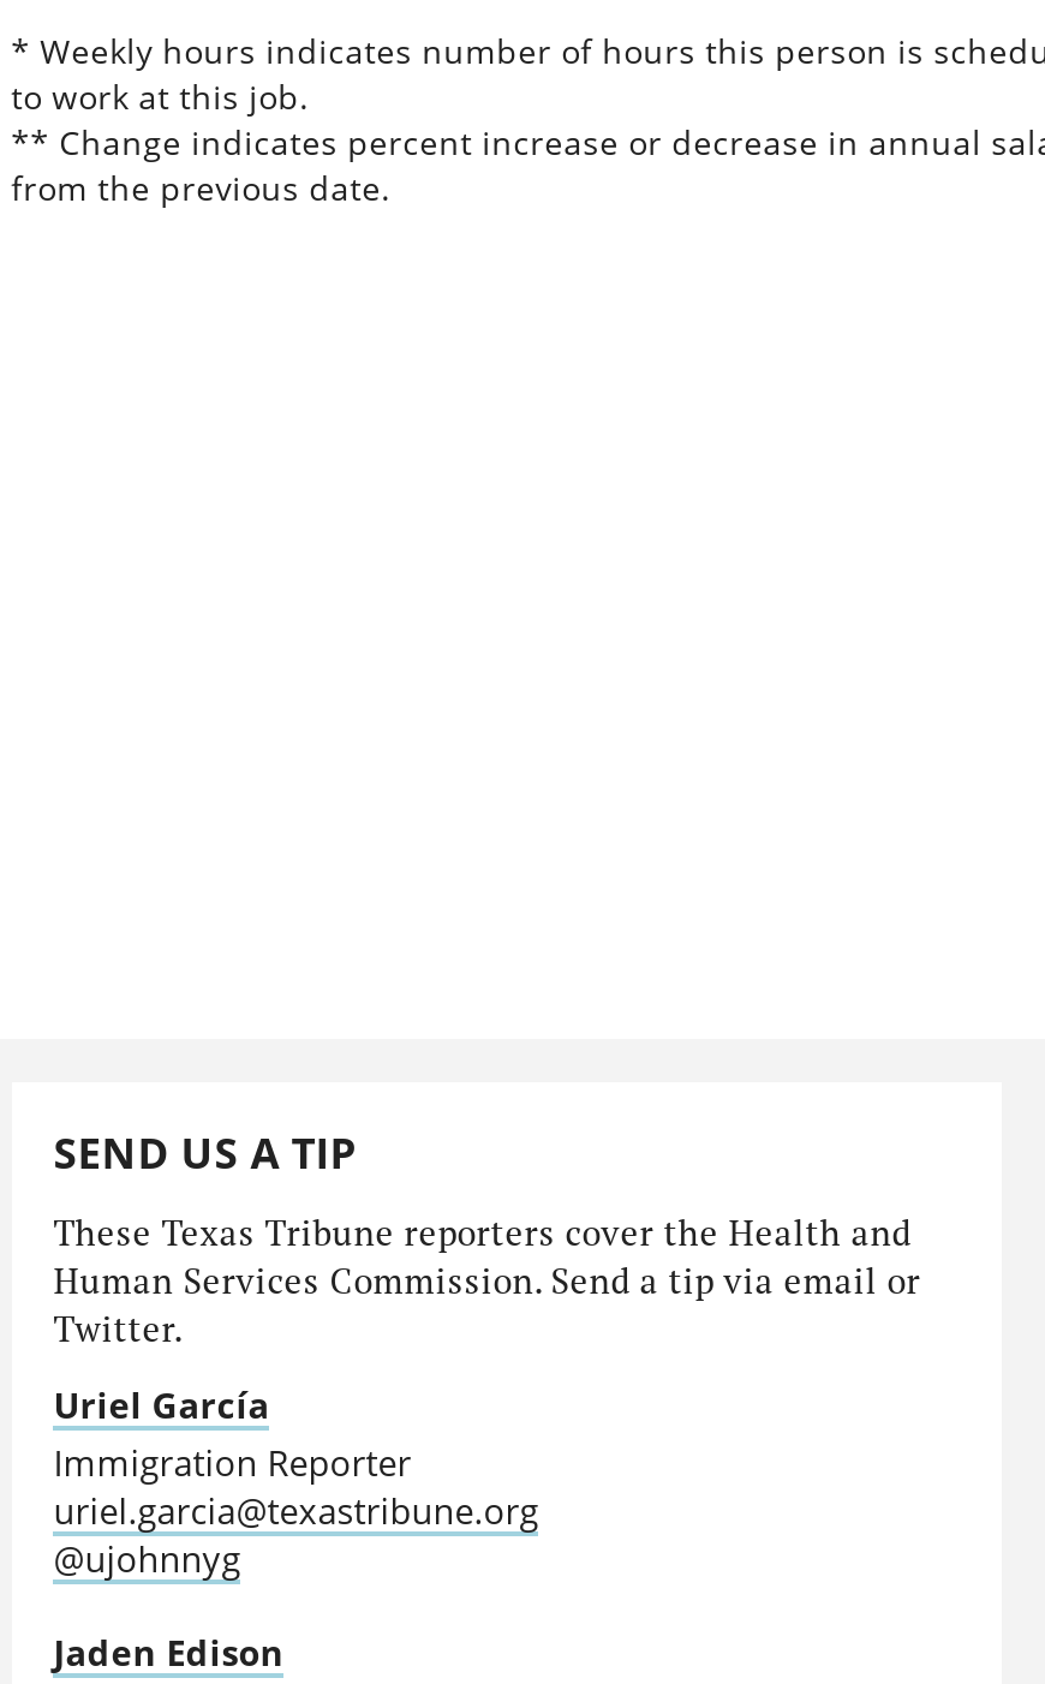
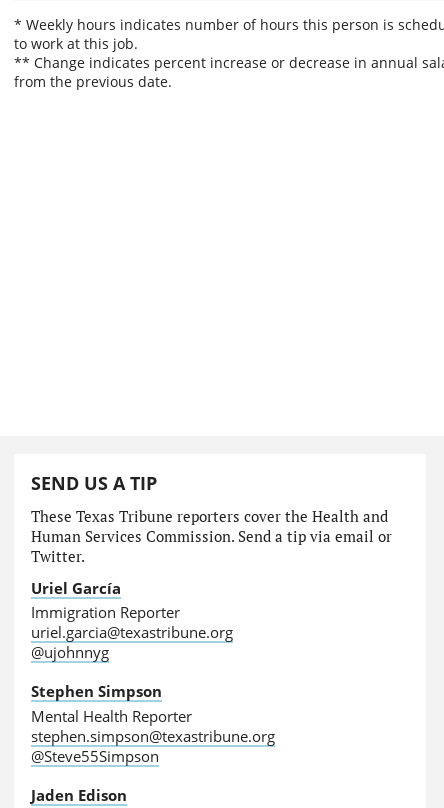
none -> [31,681,275,766] Stephen Simpson | Mental Health Reporter | stephen.simpson@texastribune.org | @Steve55Simpson

